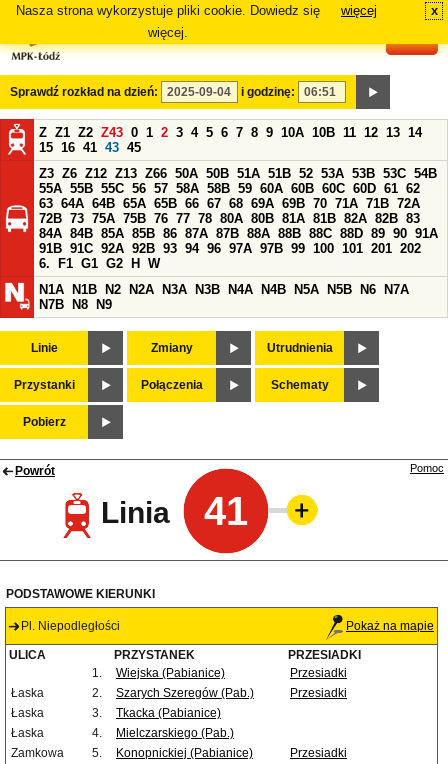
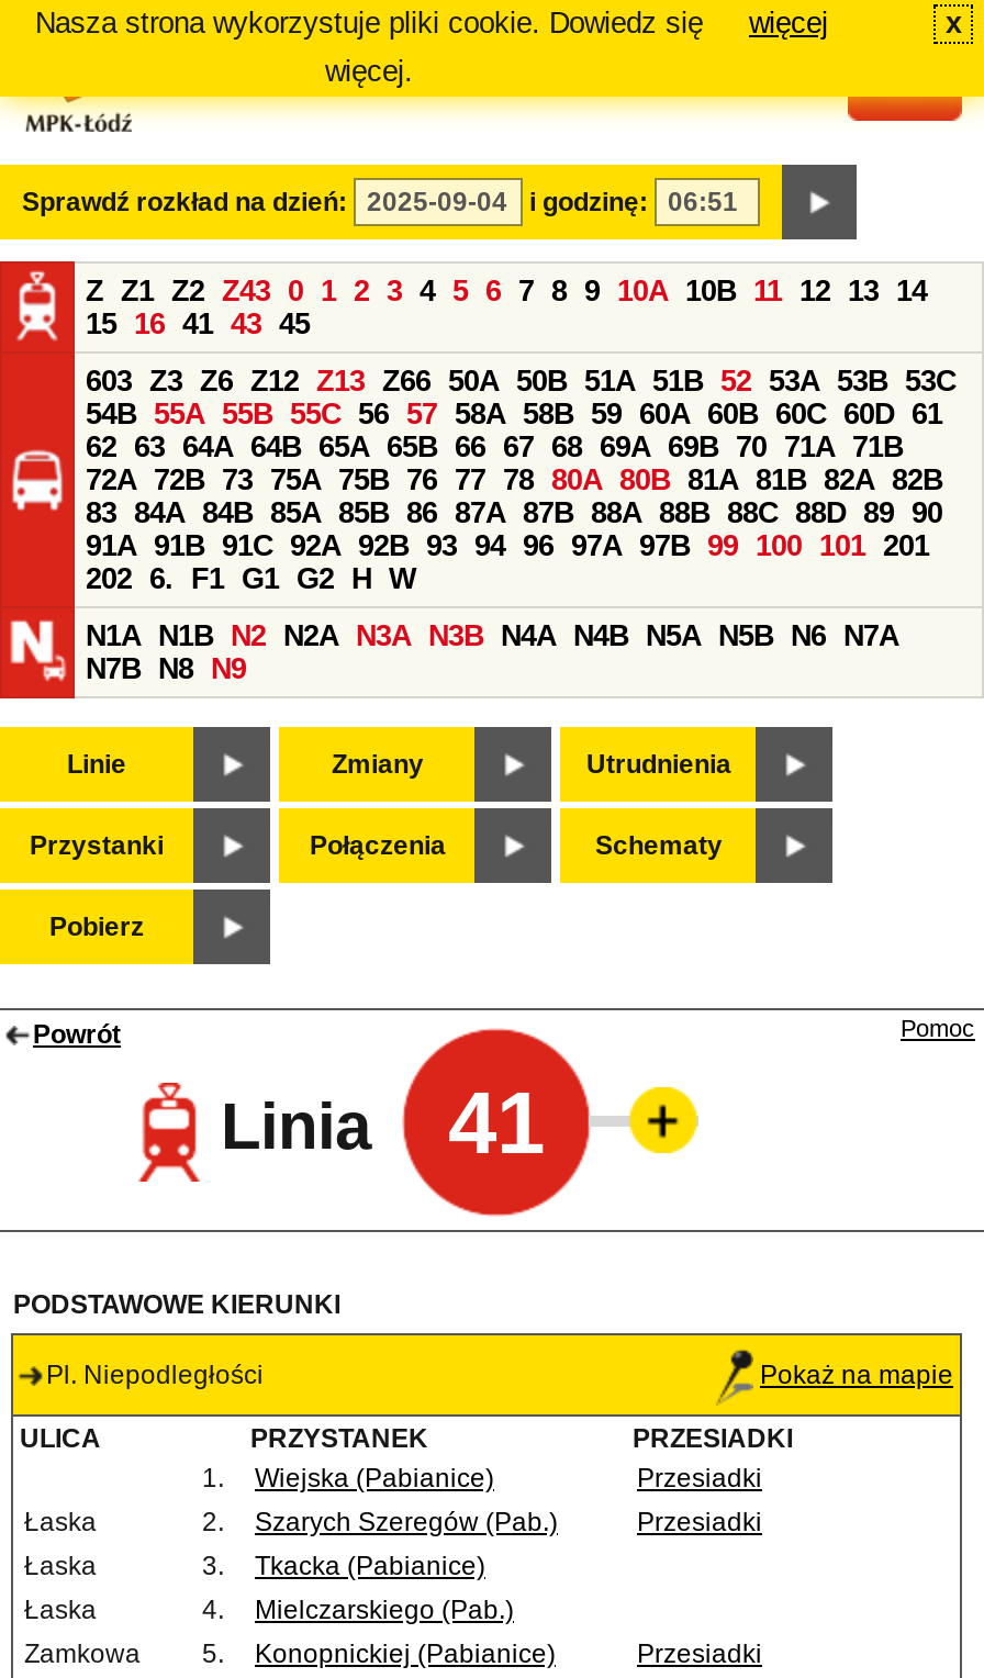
[39,166,438,271] Z3 Z6 Z12 Z13 Z66 50A 50B 51A 51B 52 53A 53B 53C 54B | 55A 55B 55C 56 57 58A 58B 59 60A 60B 60C 60D 61 62 | 63 64A 64B 65A 65B 66 67 68 69A 69B 70 71A 71B 72A | 72B 73 75A 75B 76 77 78 80A 80B 81A 81B 82A 82B 83 | 84A 84B 85A 85B 86 87A 87B 88A 88B 88C 88D 89 90 91A | 91B 91C 92A 92B 93 94 96 97A 97B 99 100 101 201 202 | 6. F1 G1 G2 H W -> [86,365,955,595] 603 Z3 Z6 Z12 Z13 Z66 50A 50B 51A 51B 52 53A 53B 53C | 54B 55A 55B 55C 56 57 58A 58B 59 60A 60B 60C 60D 61 | 62 63 64A 64B 65A 65B 66 67 68 69A 69B 70 71A 71B | 72A 72B 73 75A 75B 76 77 78 80A 80B 81A 81B 82A 82B | 83 84A 84B 85A 85B 86 87A 87B 88A 88B 88C 88D 89 90 | 91A 91B 91C 92A 92B 93 94 96 97A 97B 99 100 101 201 | 202 6. F1 G1 G2 H W

